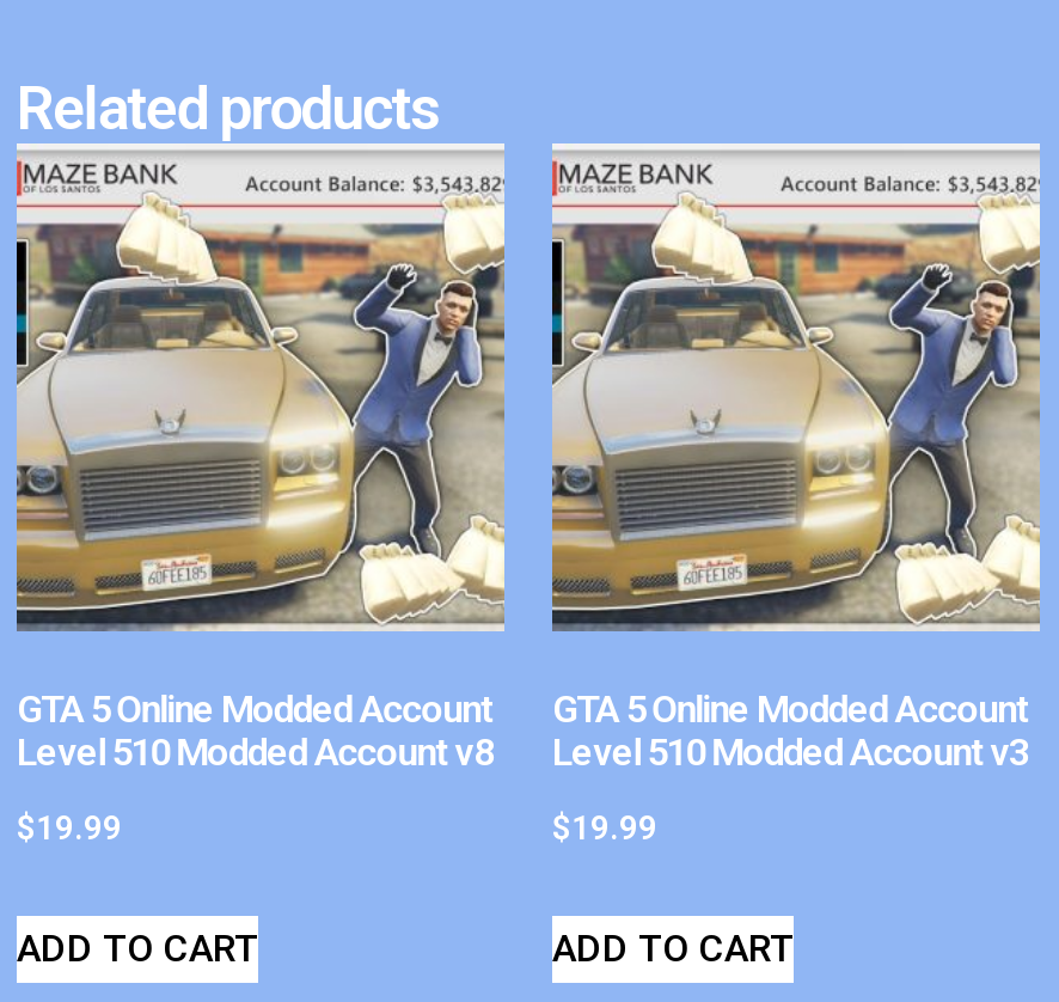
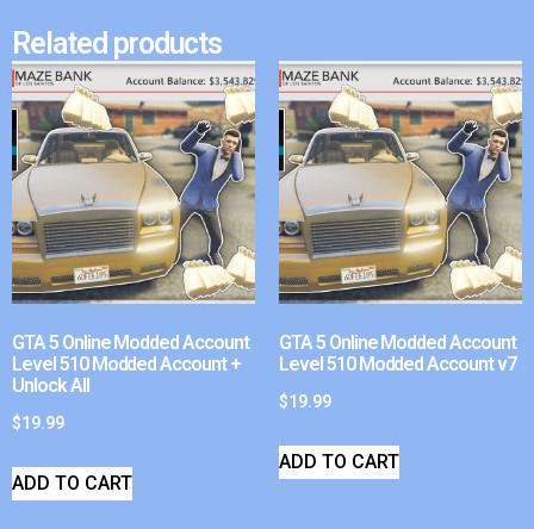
[17,729,492,775] Level 510 Modded Account v8 -> [12,353,241,397] Level 510 Modded Account + | Unlock All
[552,729,1028,775] Level 510 Modded Account v3 -> [279,353,516,375] Level 510 Modded Account v7

